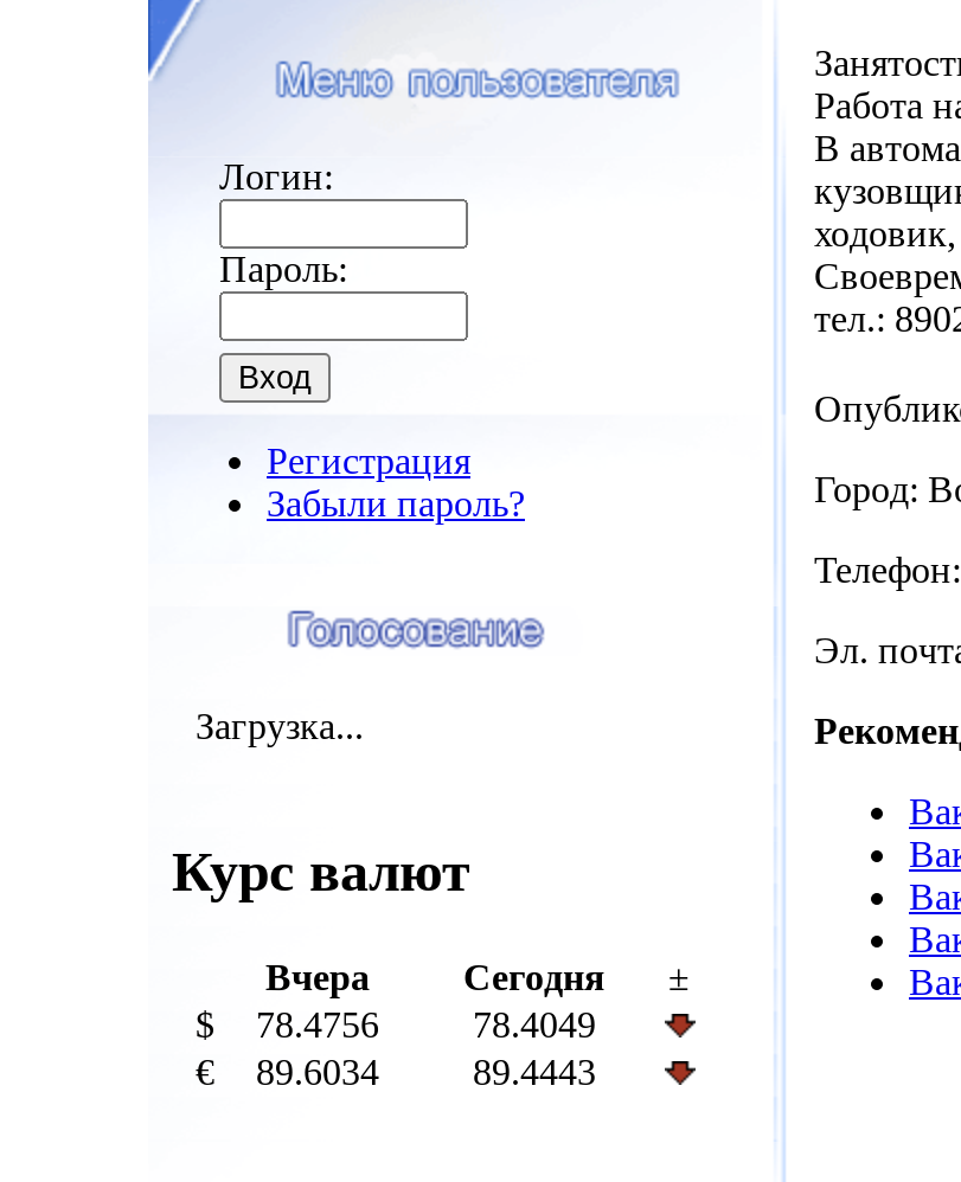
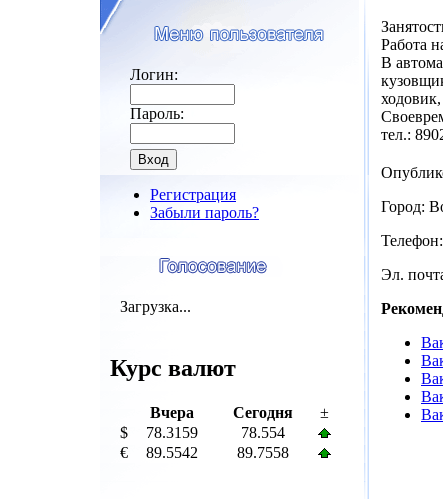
[256,1004,379,1044] 78.4756 -> [145,424,197,441] 78.3159
[473,1004,596,1044] 78.4049 -> [241,424,285,441] 78.554
[256,1051,379,1092] 89.6034 -> [145,444,197,461] 89.5542
[473,1051,596,1092] 89.4443 -> [237,444,289,461] 89.7558

